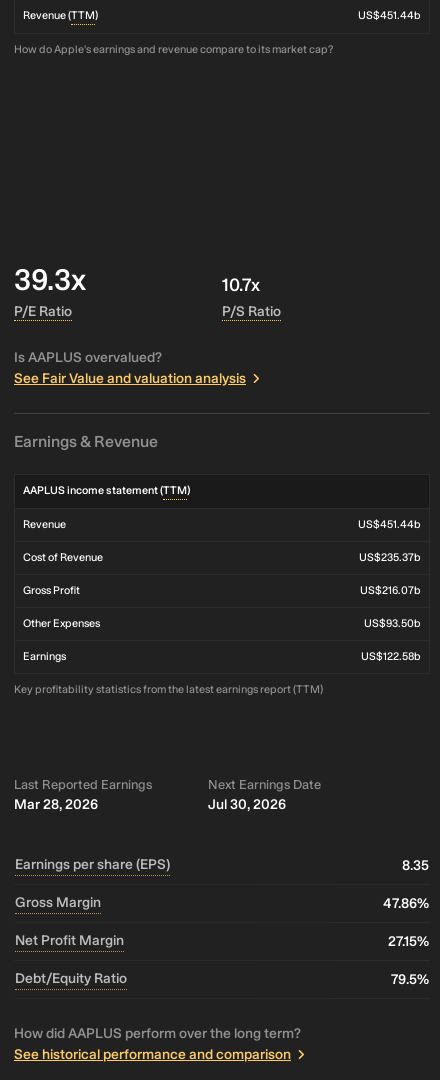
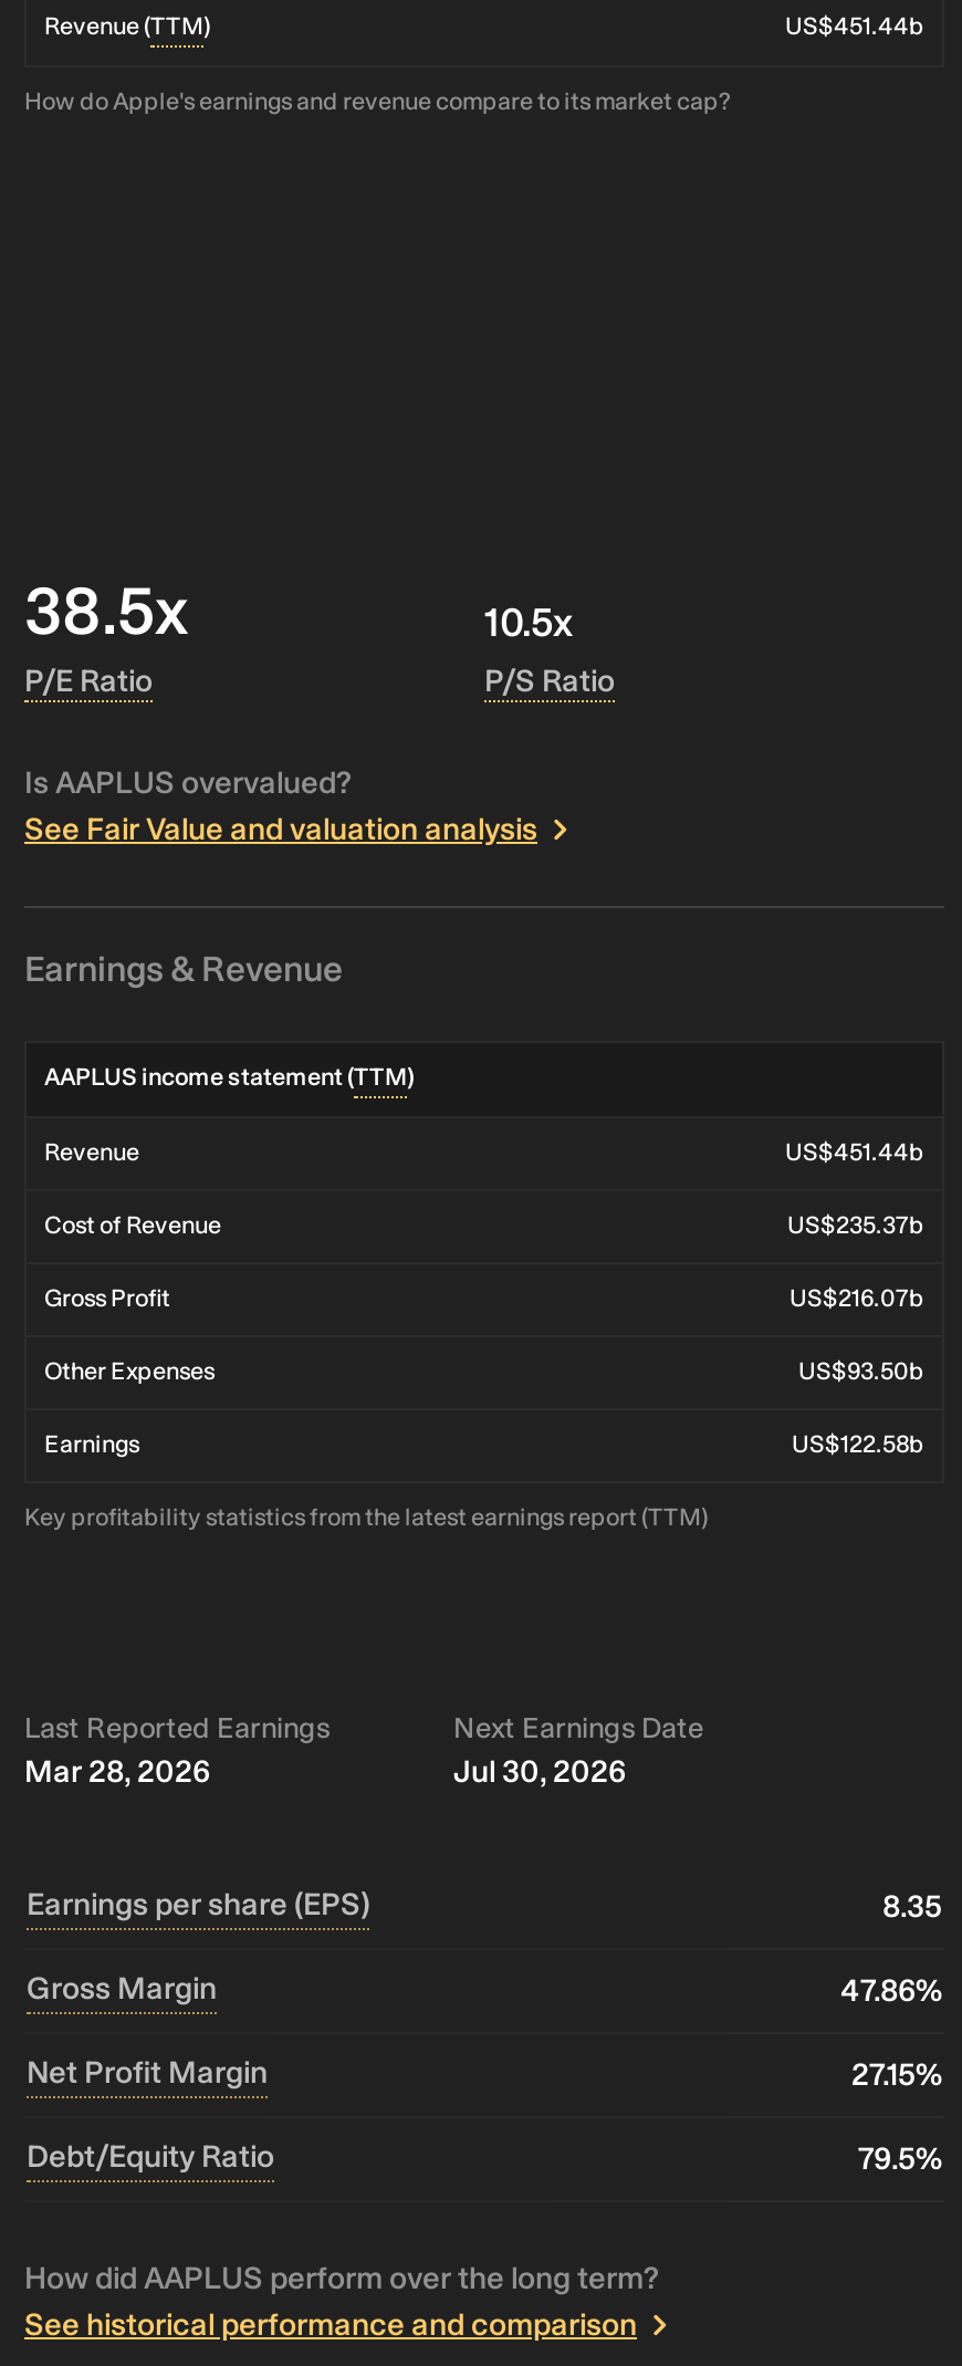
[14,262,86,298] 39.3x -> [24,571,188,651] 38.5x
[222,274,260,296] 10.7x -> [484,598,573,646] 10.5x

